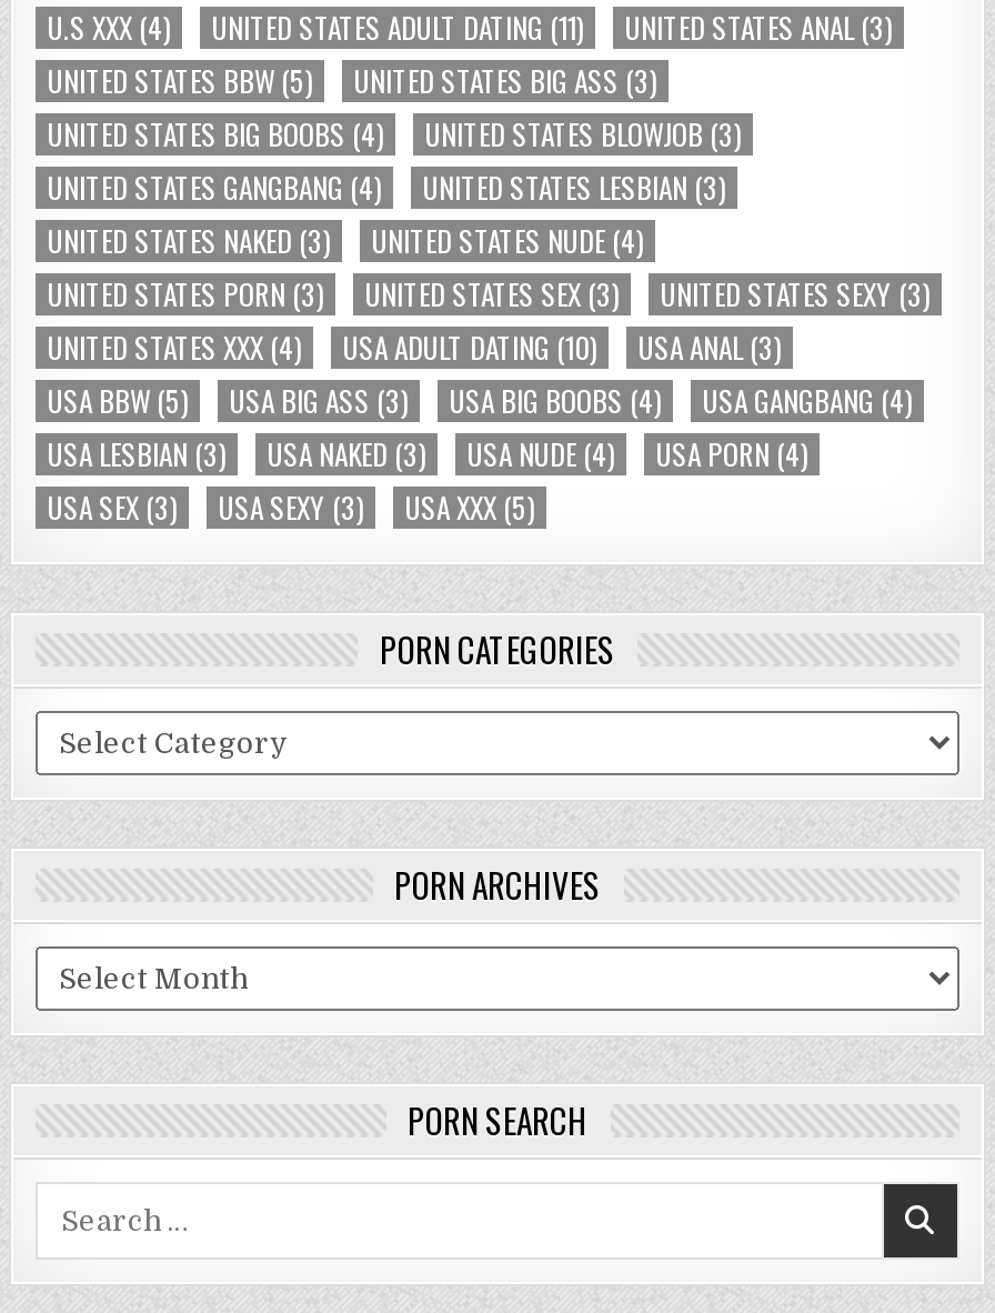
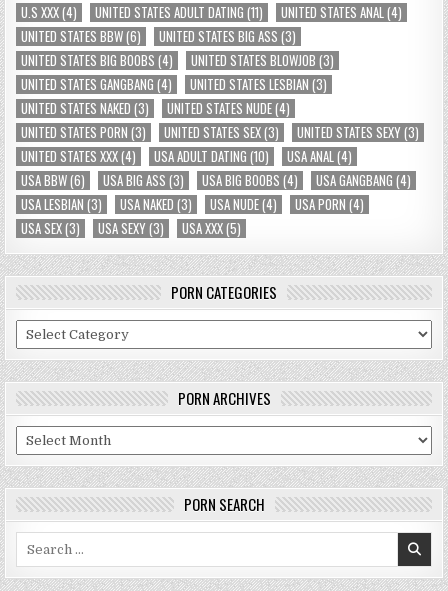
[625,4,894,49] UNITED STATES ANAL(3) -> [281,2,402,22] UNITED STATES ANAL(4)
[48,58,314,102] UNITED STATES BBW(5) -> [21,26,141,46] UNITED STATES BBW(6)
[48,324,783,369] UNITED STATES XXX(4) USA ADULT DATING(10) USA ANAL(3) -> [21,146,352,166] UNITED STATES XXX(4) USA ADULT DATING(10) USA ANAL(4)
[48,377,914,422] USA BBW(5) USA BIG ASS(3) USA BIG BOOBS(4) USA GANGBANG(4) -> [21,170,411,190] USA BBW(6) USA BIG ASS(3) USA BIG BOOBS(4) USA GANGBANG(4)

